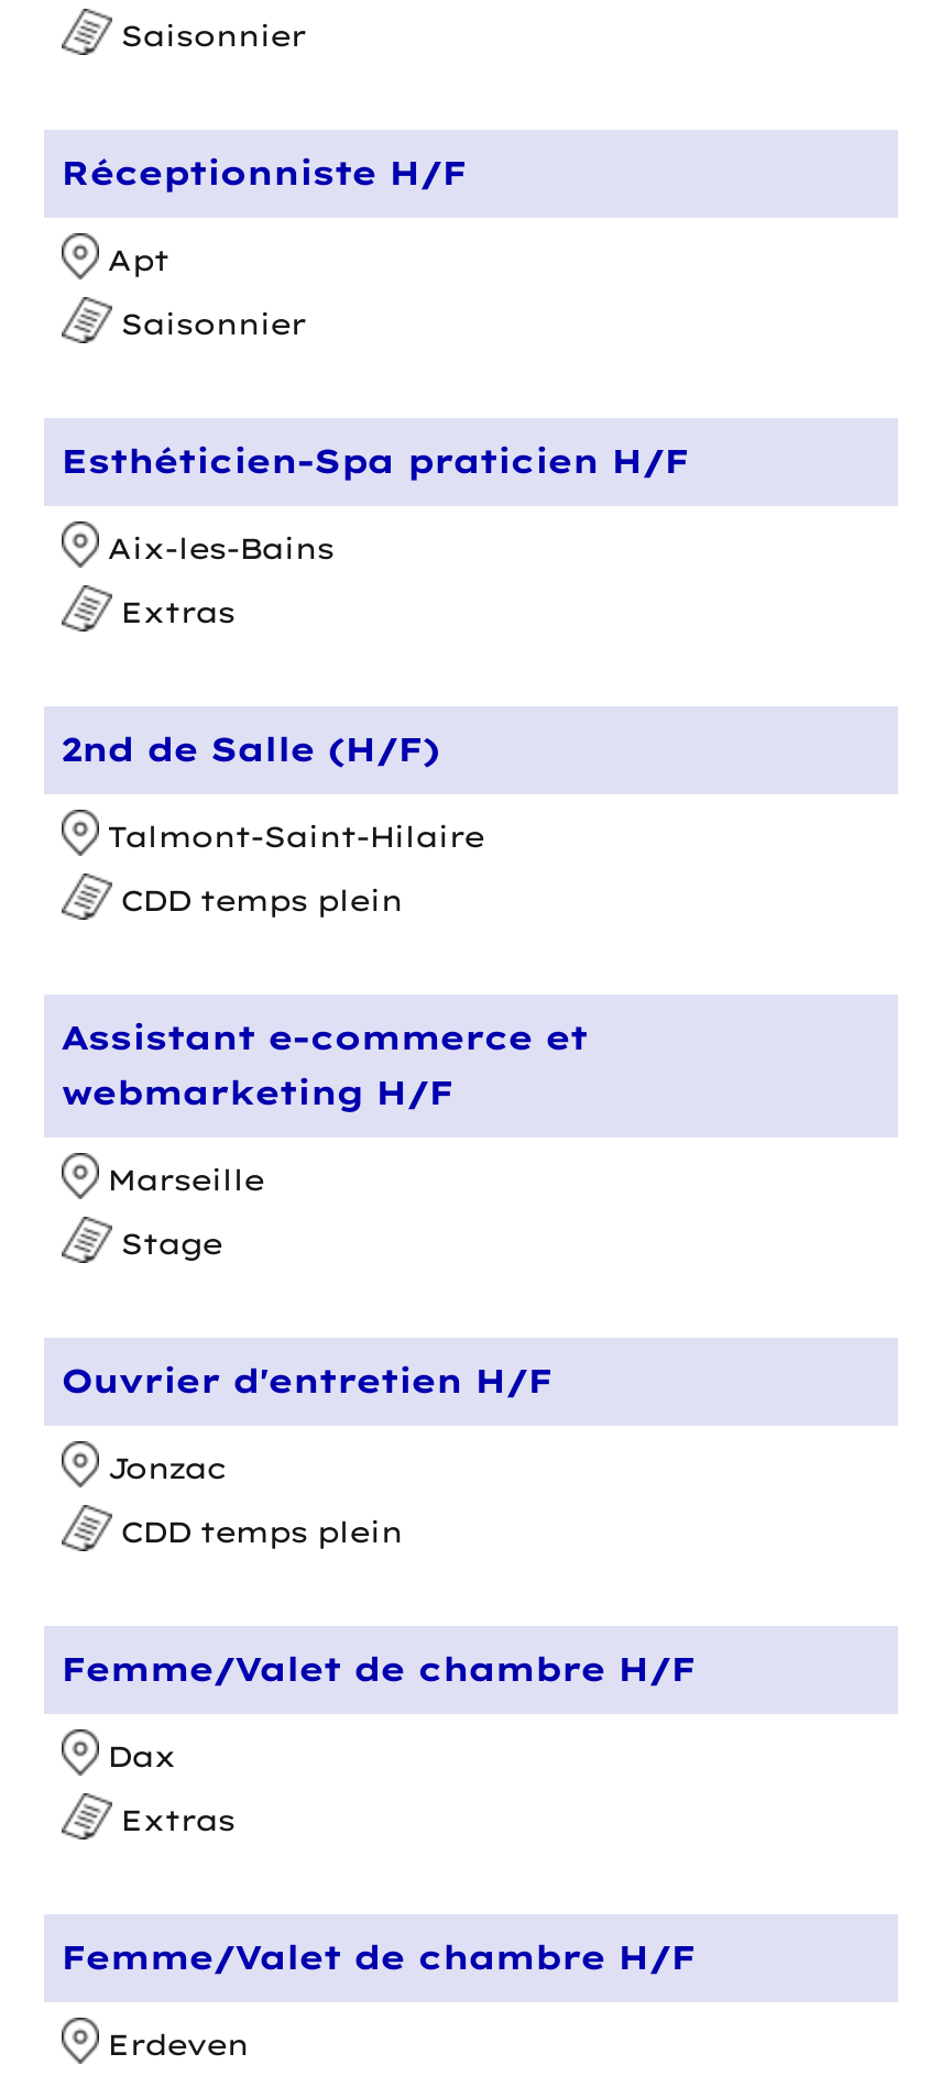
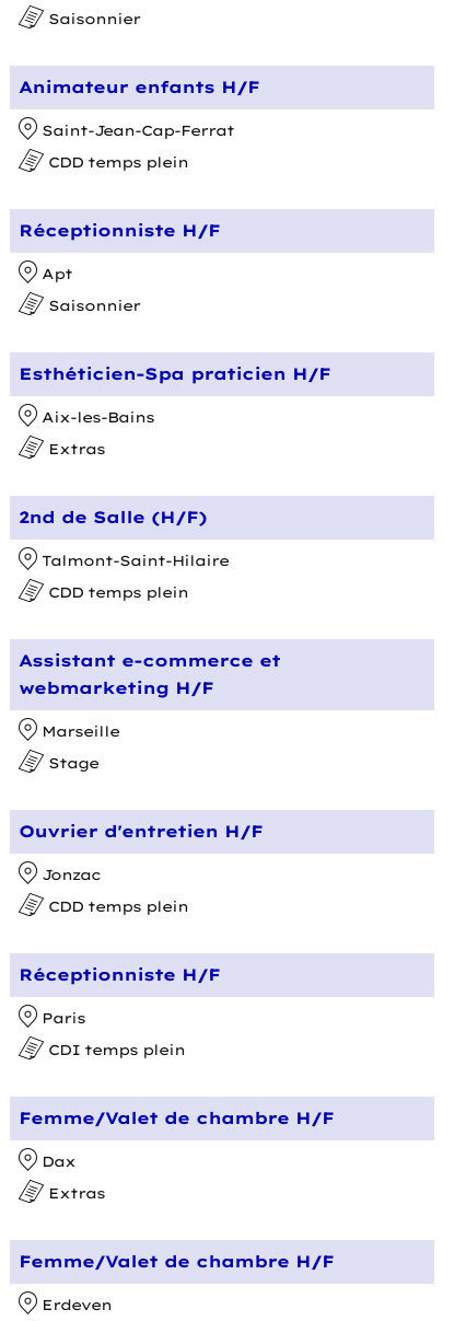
none -> [18,77,259,171] Animateur enfants H/F | Saint-Jean-Cap-Ferrat | CDD temps plein
none -> [18,964,219,1059] Réceptionniste H/F | Paris | CDI temps plein

